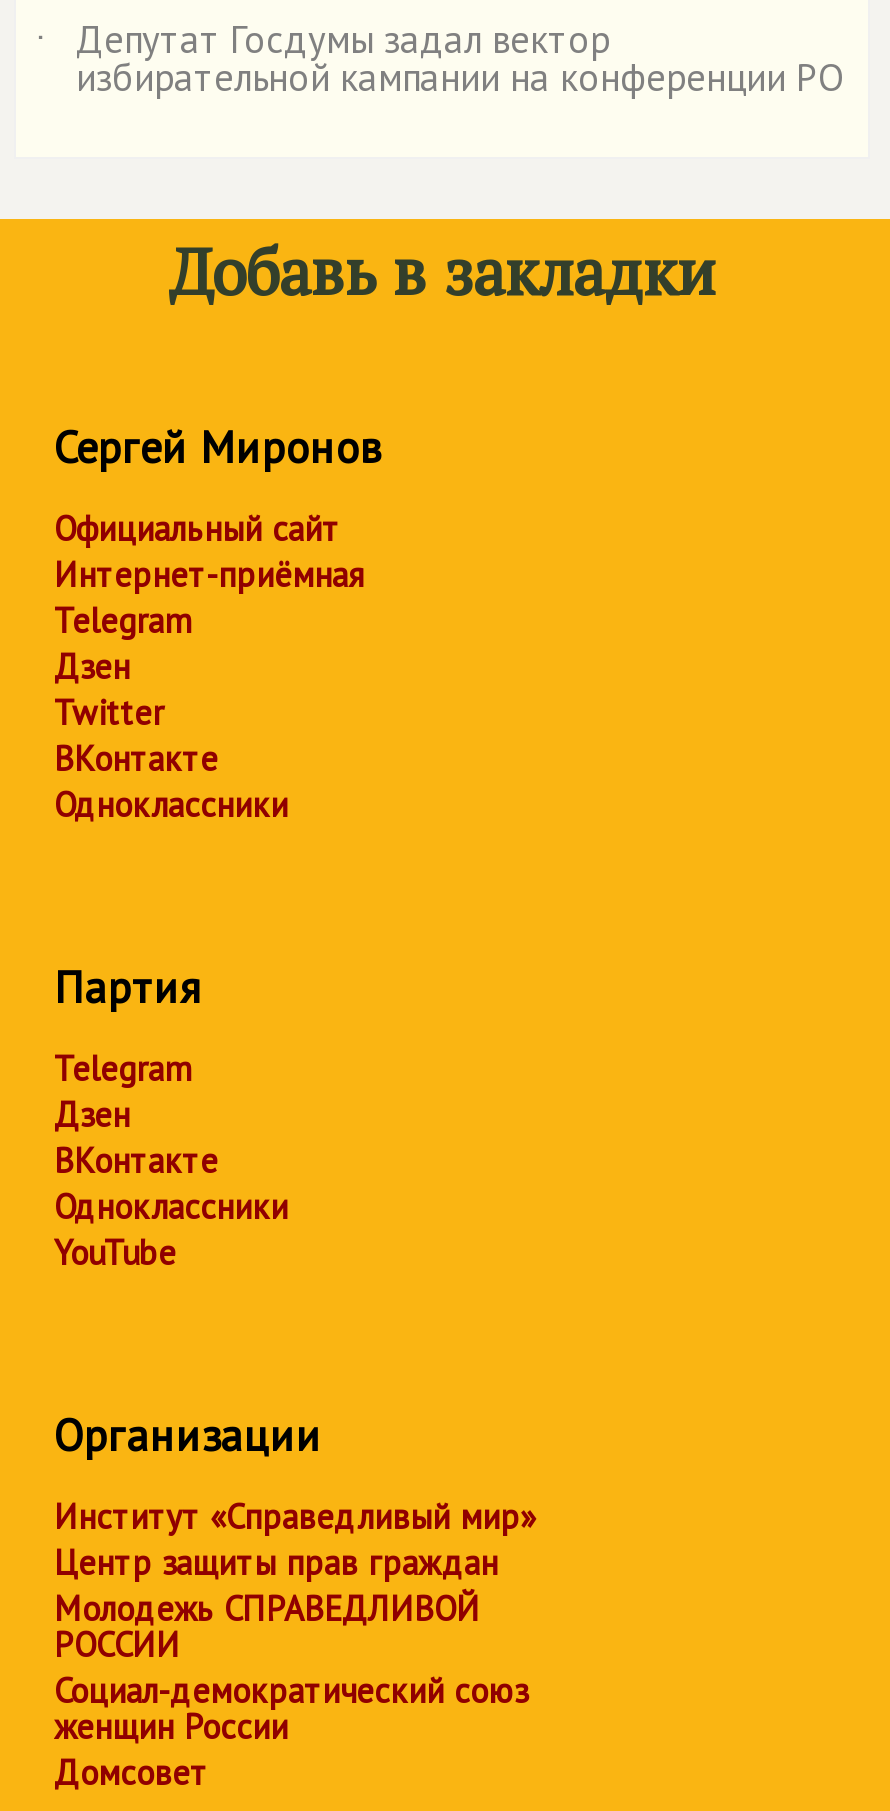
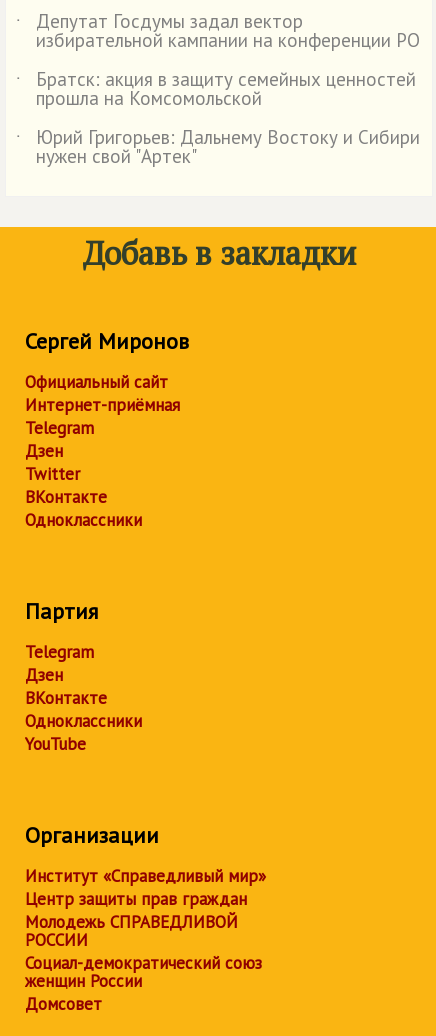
none -> [16,67,420,168] ˙ Братск: акция в защиту семейных ценностей | прошла на Комсомольской | ˙ Юрий Григорьев: Дальнему Востоку и Сибири | нужен свой "Артек"

